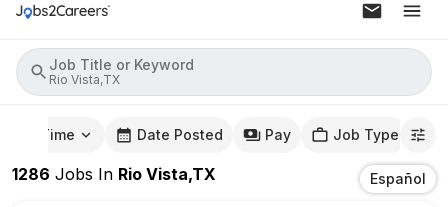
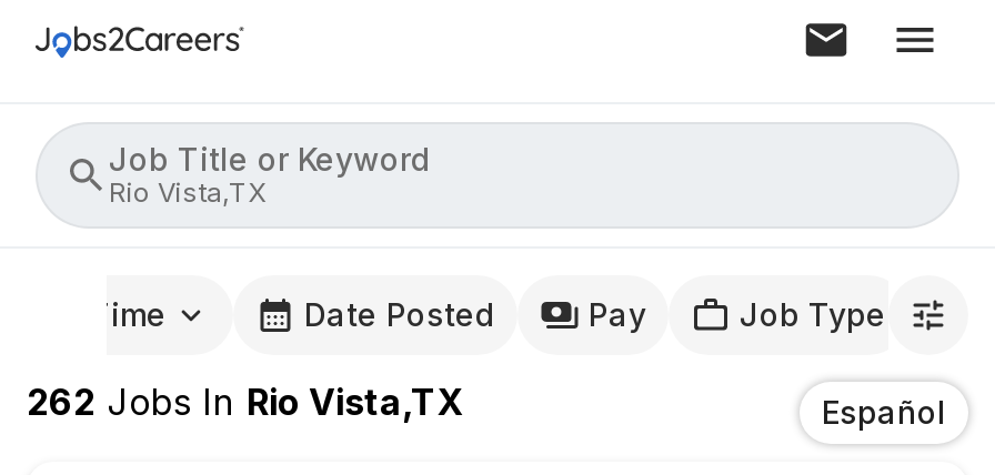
[12,164,216,184] 1286 Jobs In Rio Vista,TX -> [27,380,464,424] 262 Jobs In Rio Vista,TX

